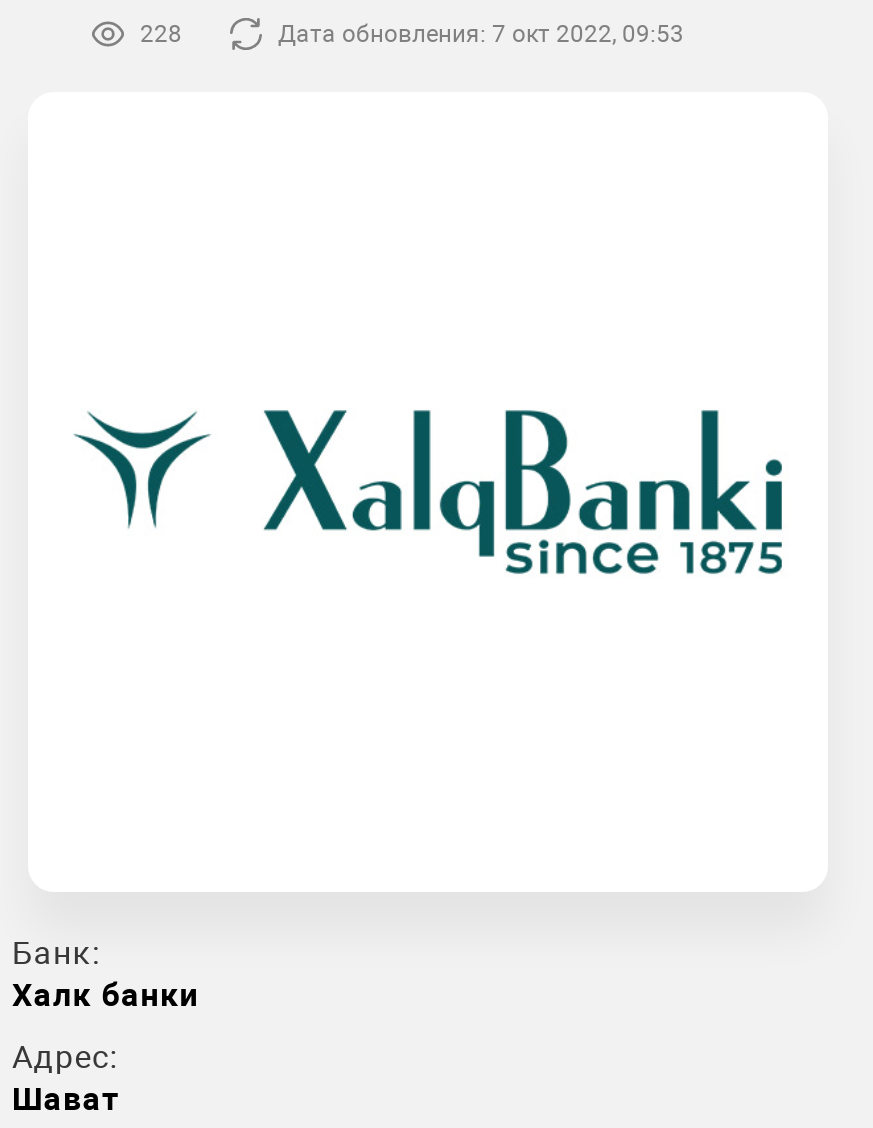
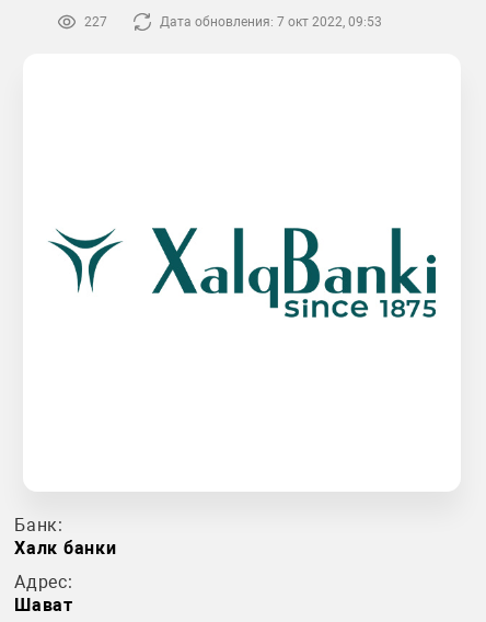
[140,20,182,48] 228 -> [84,14,107,30] 227

